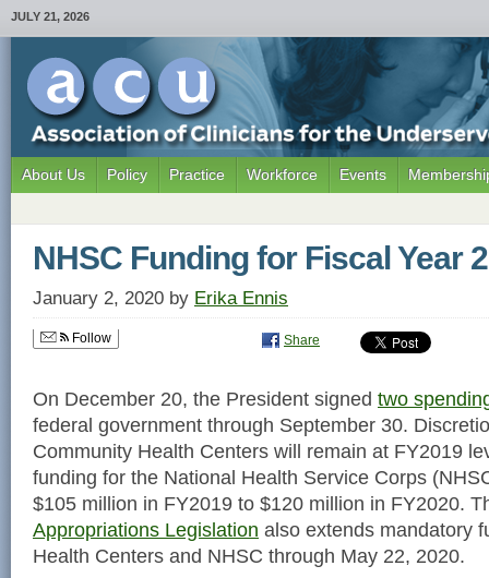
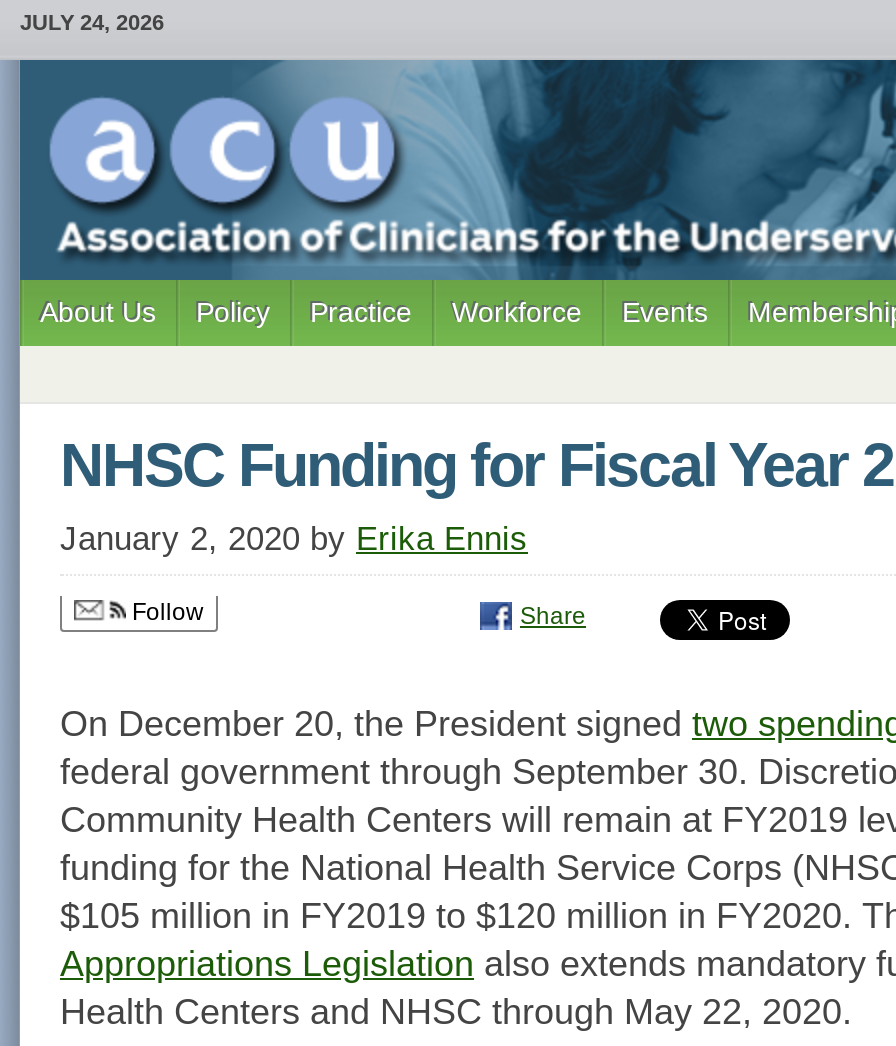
[11,10,90,23] JULY 21, 2026 -> [20,10,164,34] JULY 24, 2026

